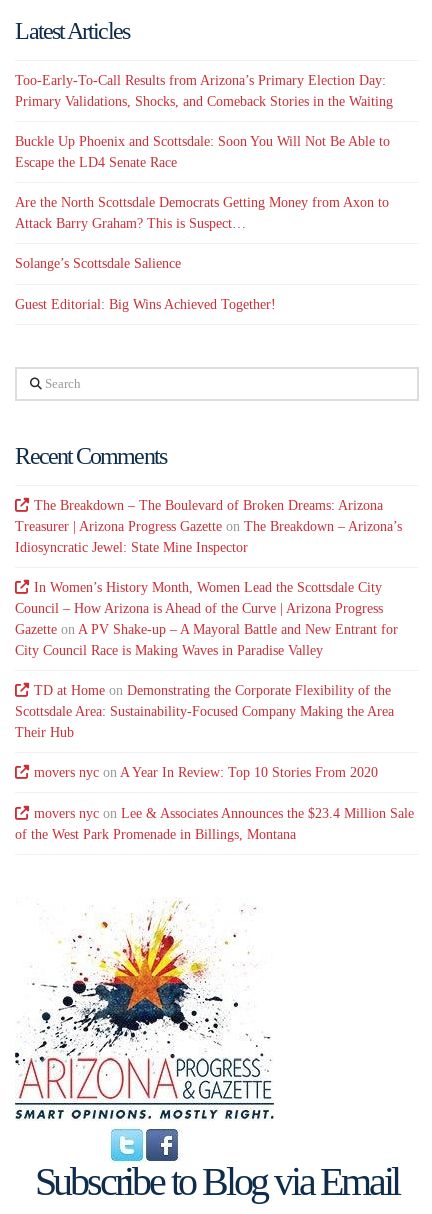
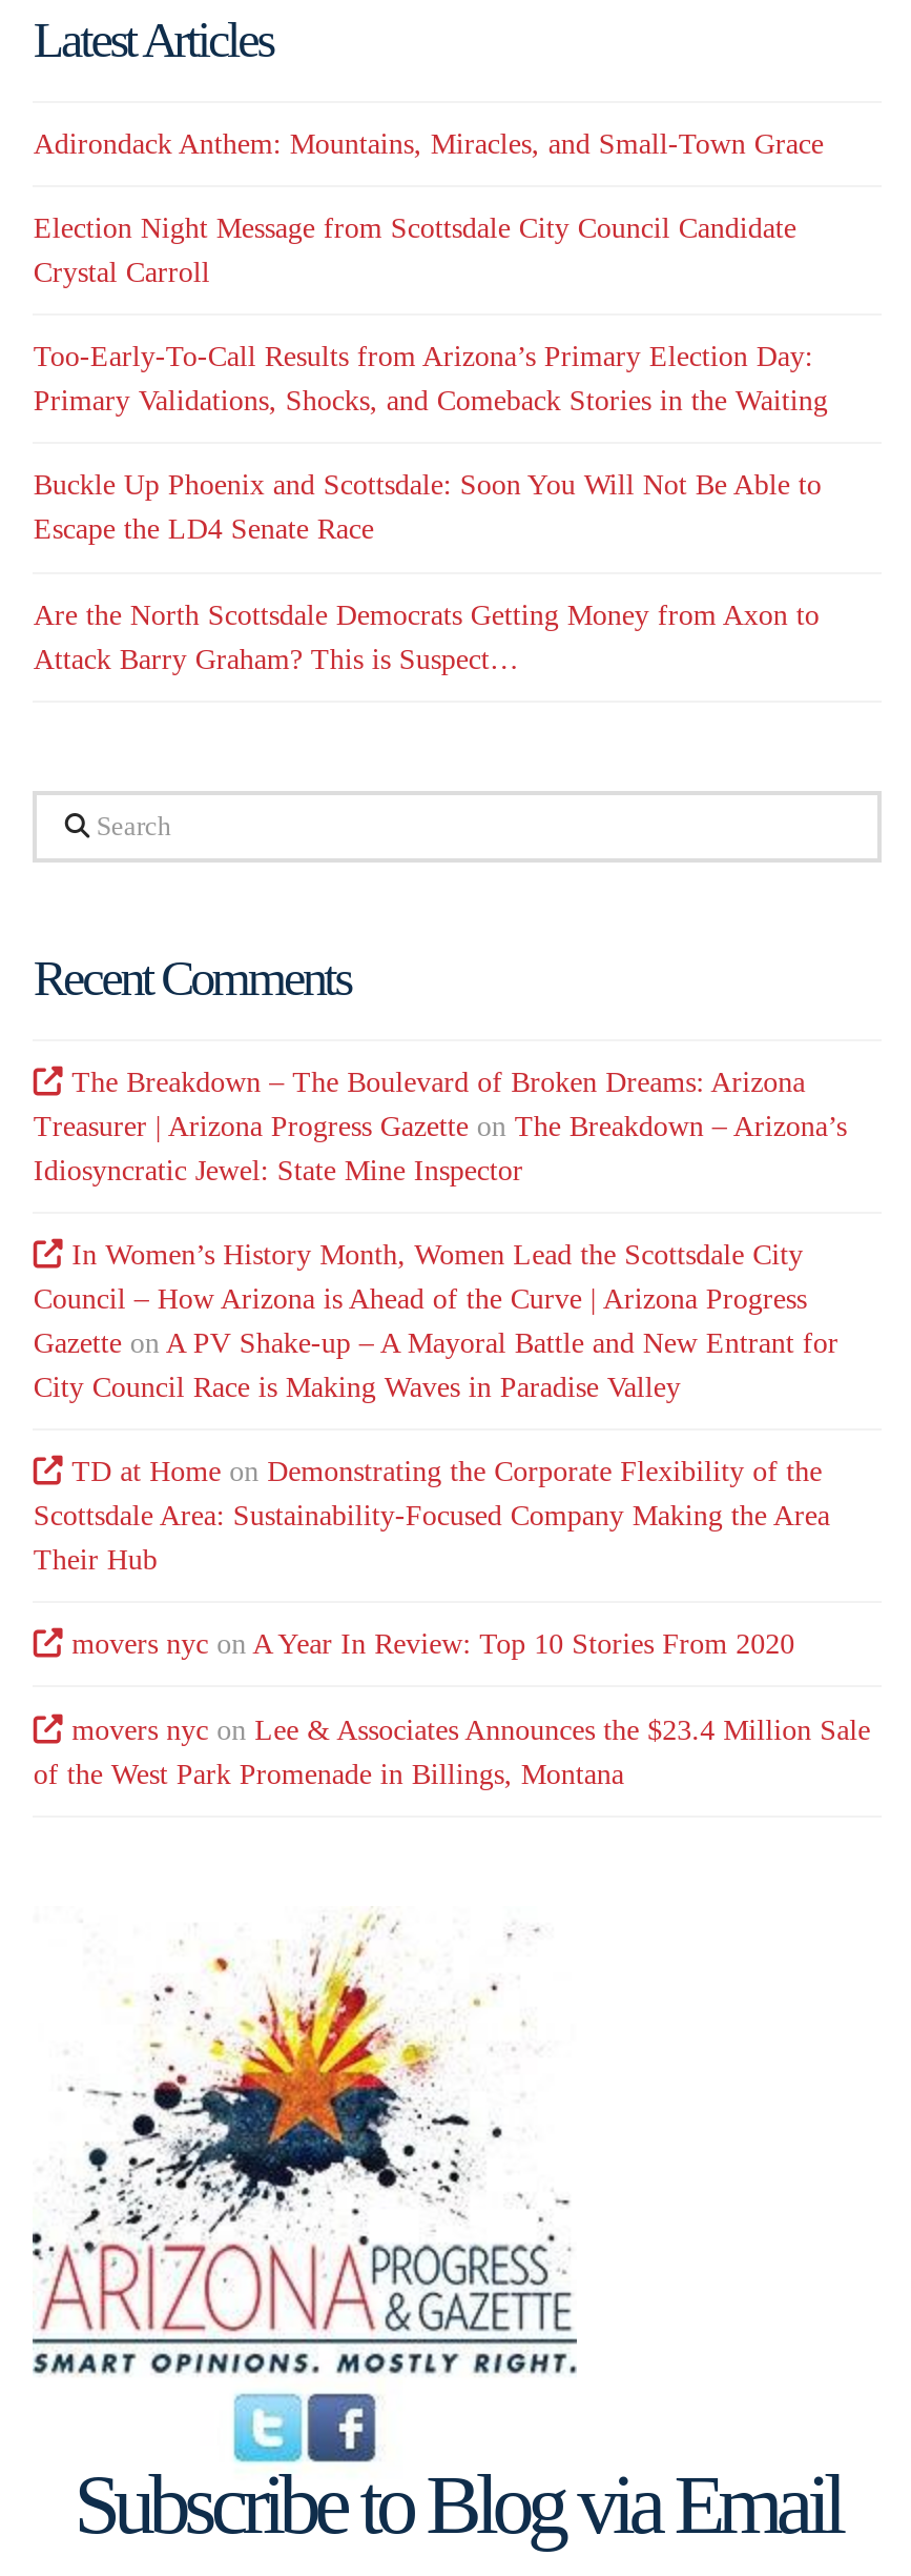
none -> [33,128,824,288] Adirondack Anthem: Mountains, Miracles, and Small-Town Grace | Election Night Message from Scottsdale City Council Candidate | Crystal Carroll
moved [15,73,393,231] -> [33,341,828,675]: Too-Early-To-Call Results from Arizona’s Primary Election Day: | Primary Validations, Shocks, and Comeback Stories in the Waiting | Buckle Up Phoenix and Scottsdale: Soon You Will Not Be Able to | Escape the LD4 Senate Race | Are the North Scottsdale Democrats Getting Money from Axon to | Attack Barry Graham? This is Suspect…
[15,256,276,312] Solange’s Scottsdale Salience | Guest Editorial: Big Wins Achieved Together! -> none

